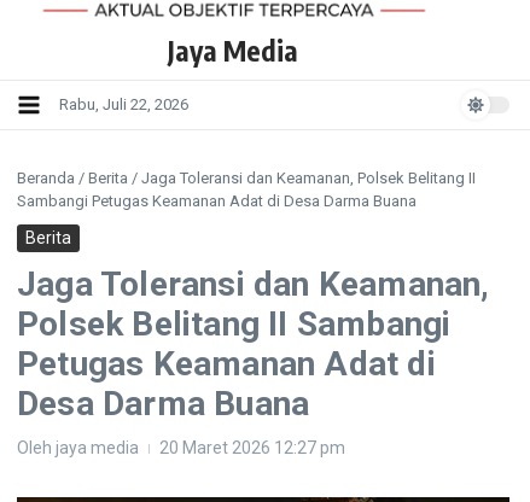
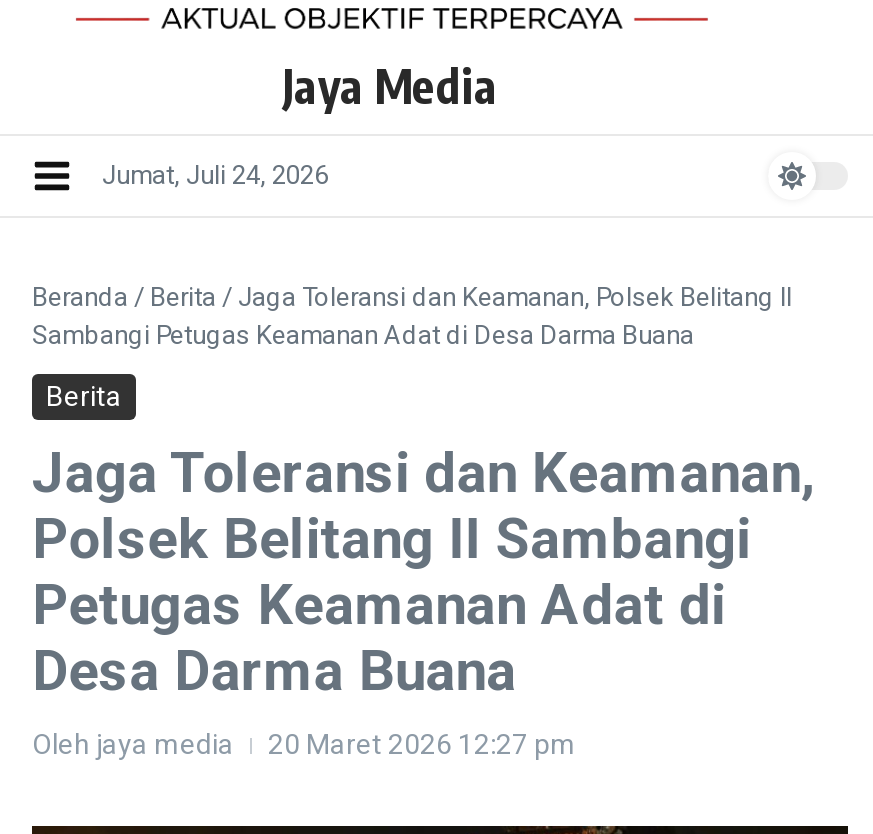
[59,96,188,114] Rabu, Juli 22, 2026 -> [102,161,328,191] Jumat, Juli 24, 2026

